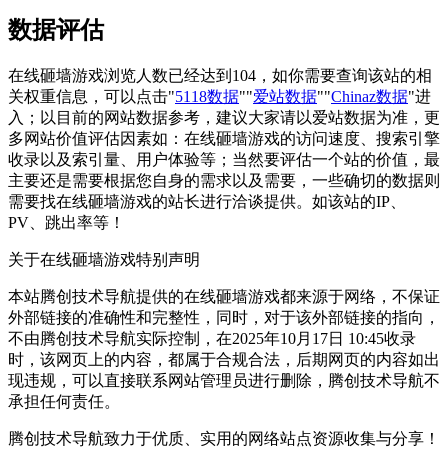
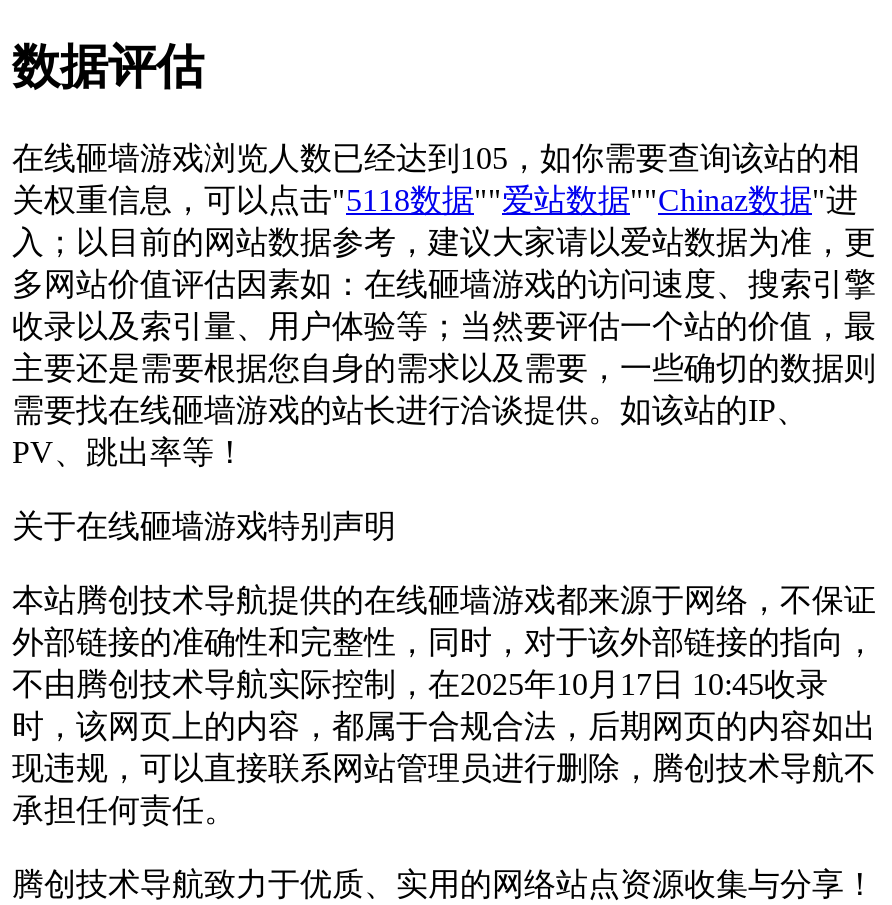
[8,67,432,84] 在线砸墙游戏浏览人数已经达到104，如你需要查询该站的相 -> [12,142,860,176] 在线砸墙游戏浏览人数已经达到105，如你需要查询该站的相

